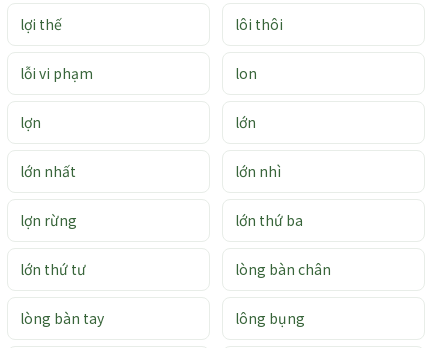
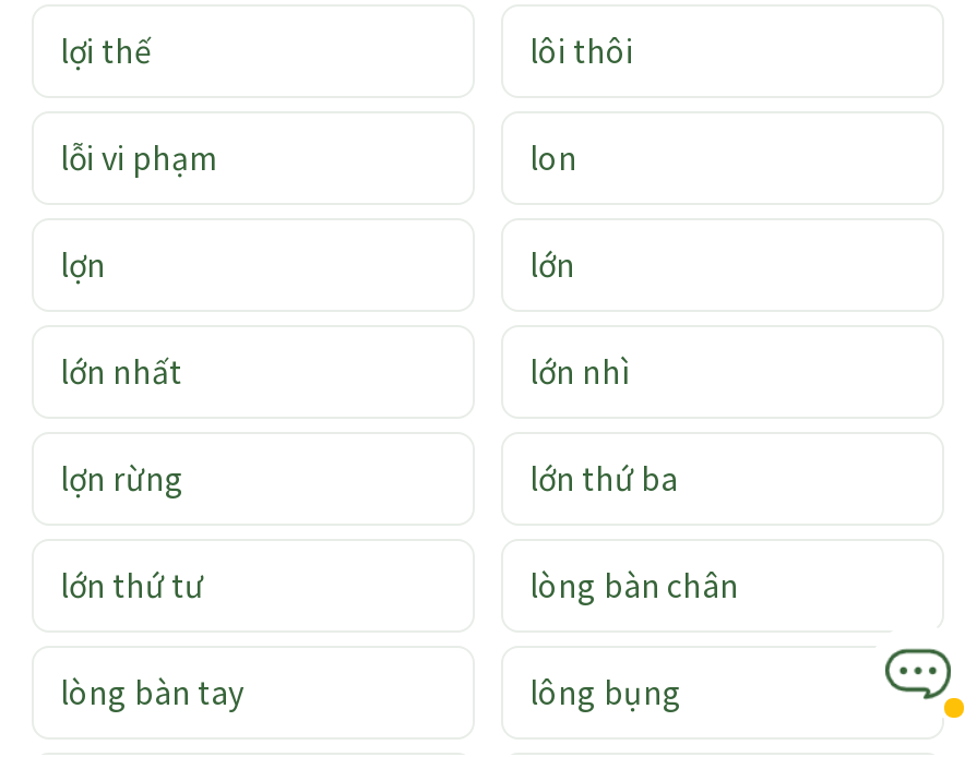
none -> [881,646,968,722] [image]

